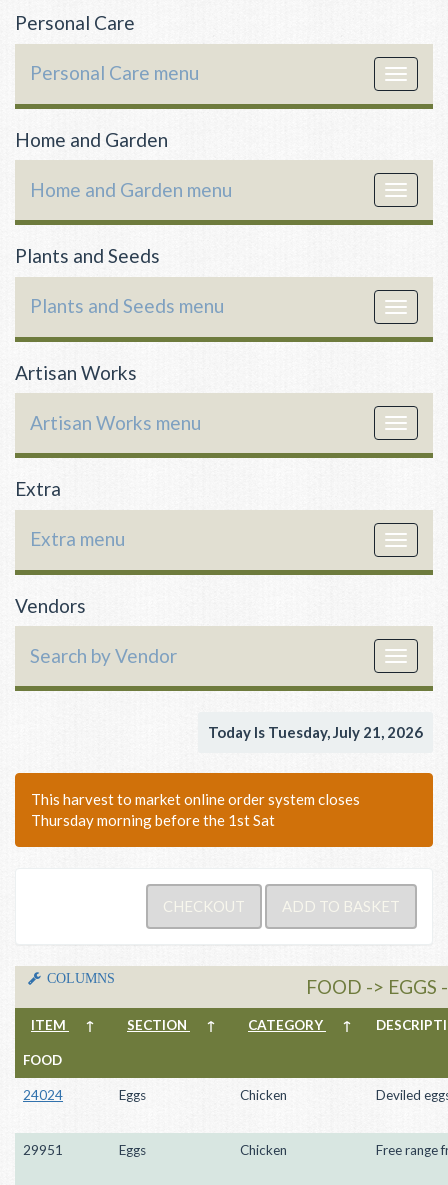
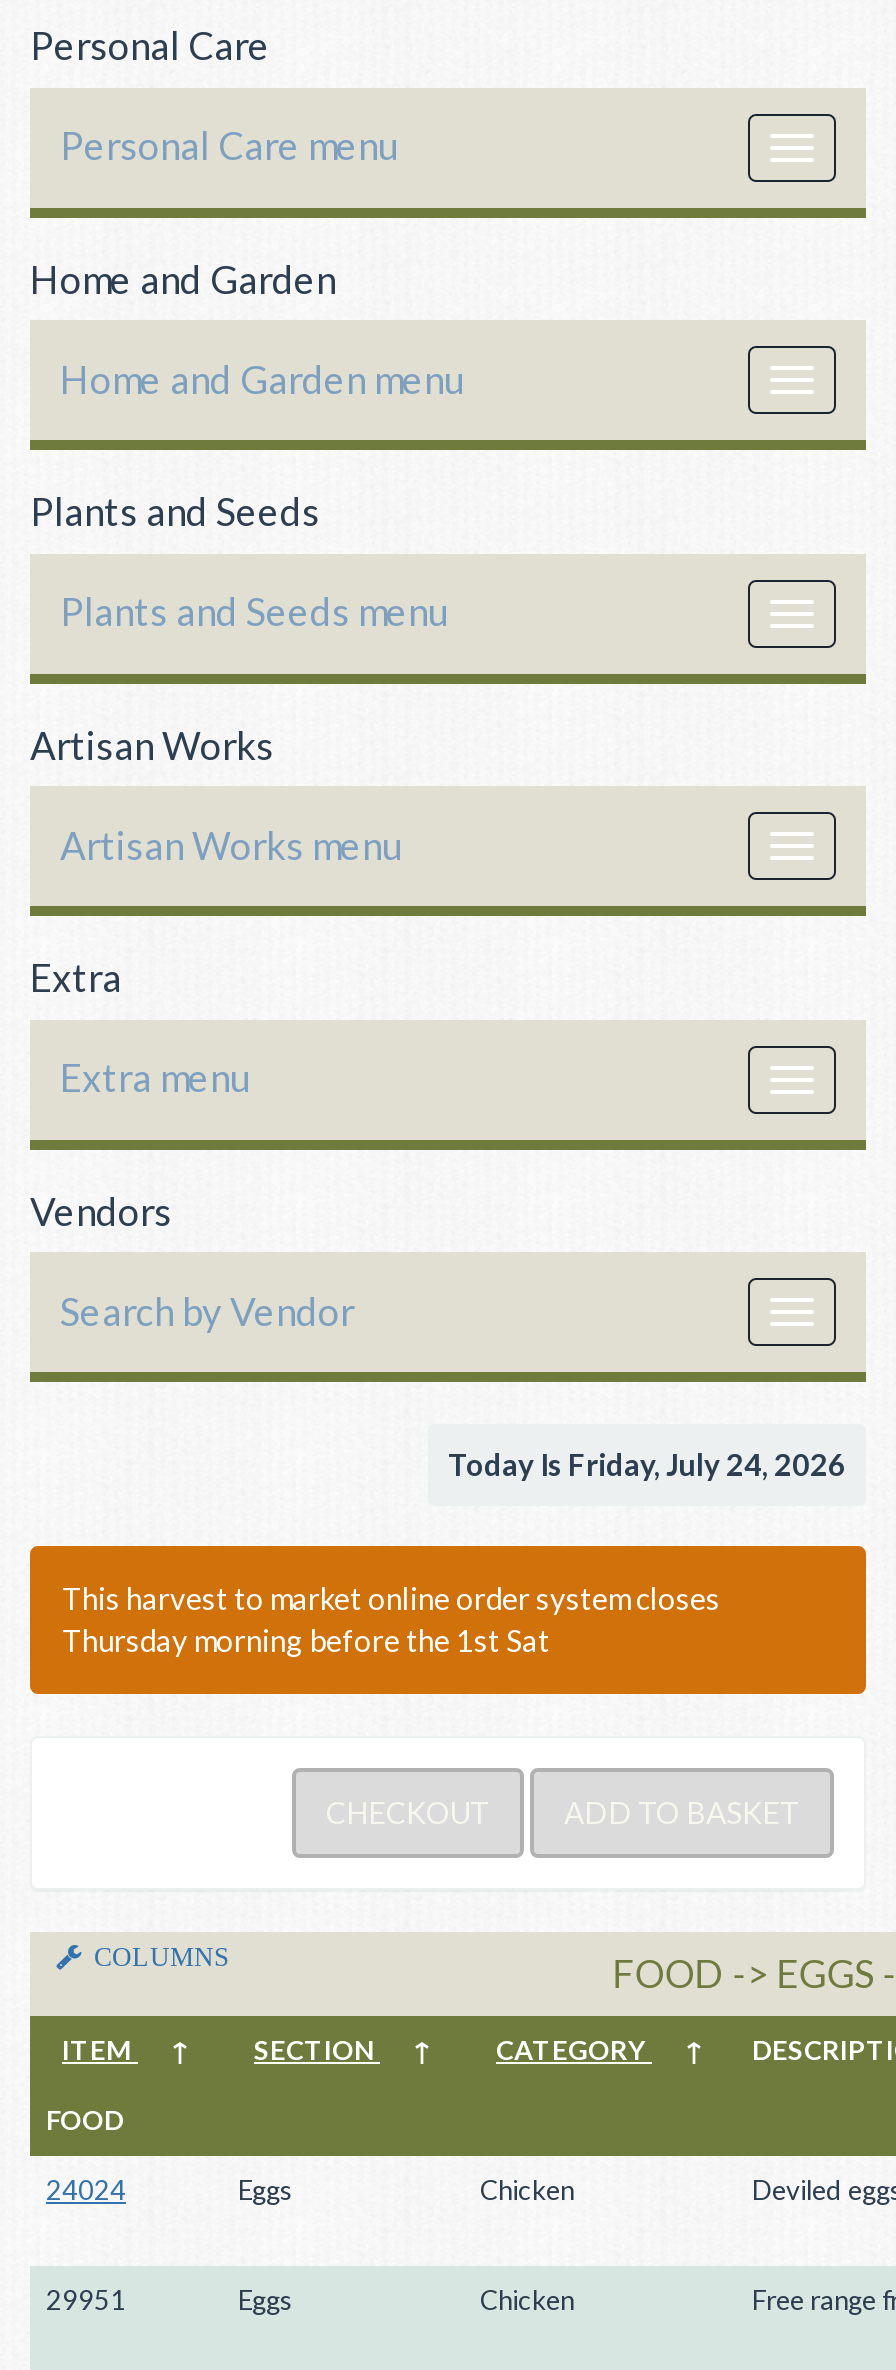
[208,723,423,741] Today Is Tuesday, July 21, 2026 -> [448,1446,846,1482] Today Is Friday, July 24, 2026

